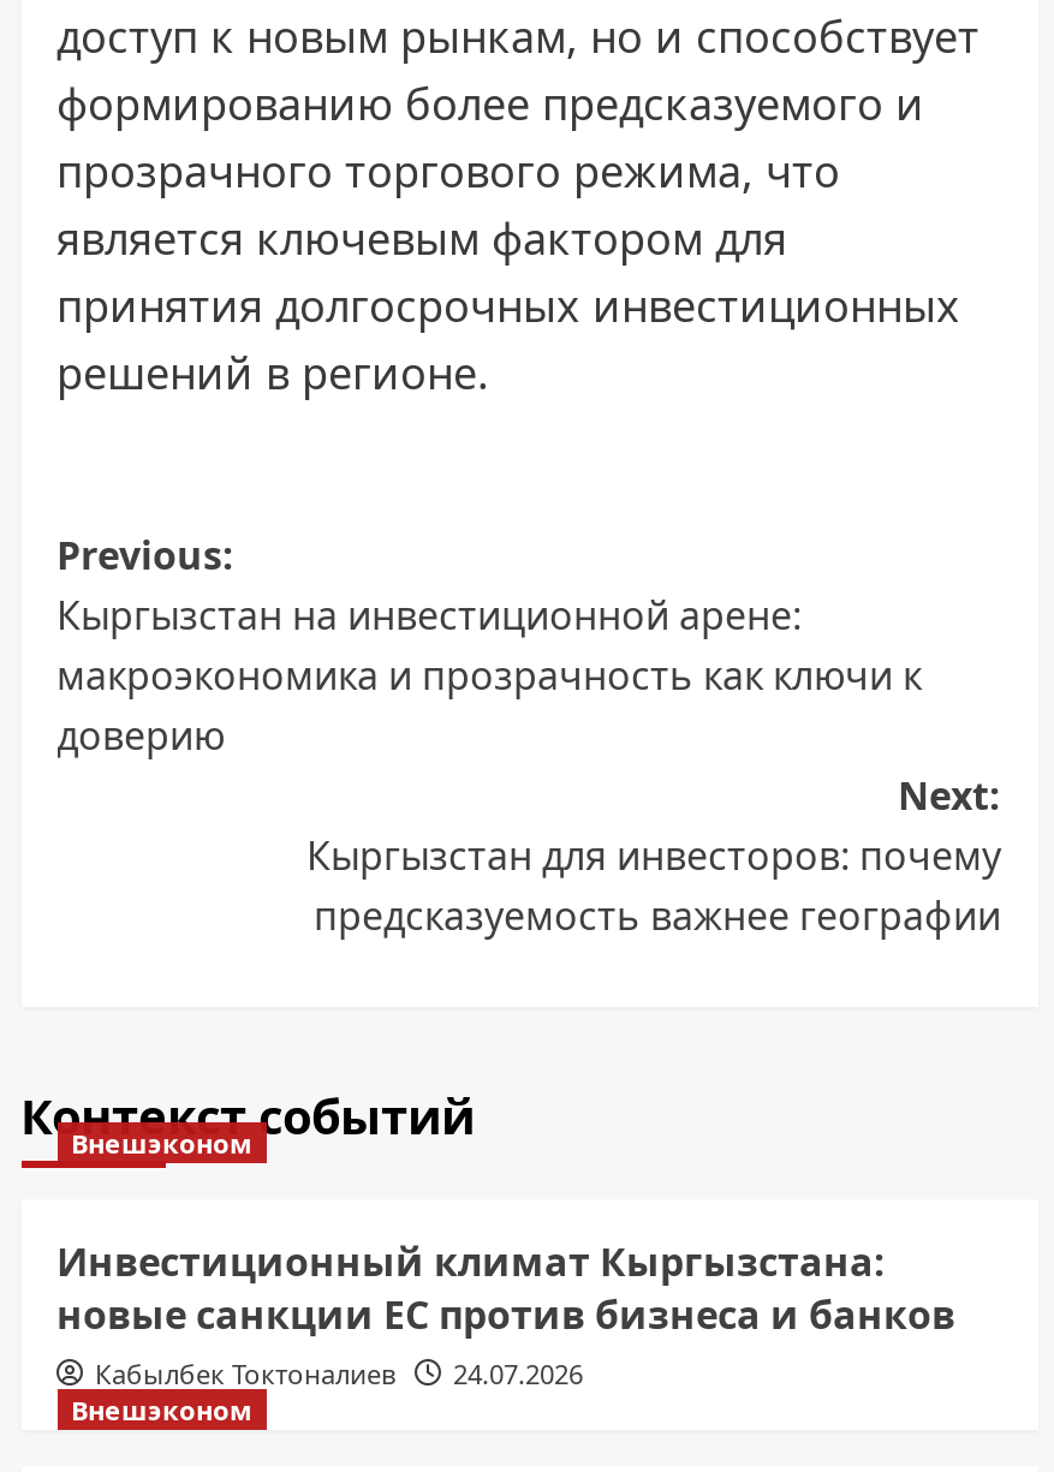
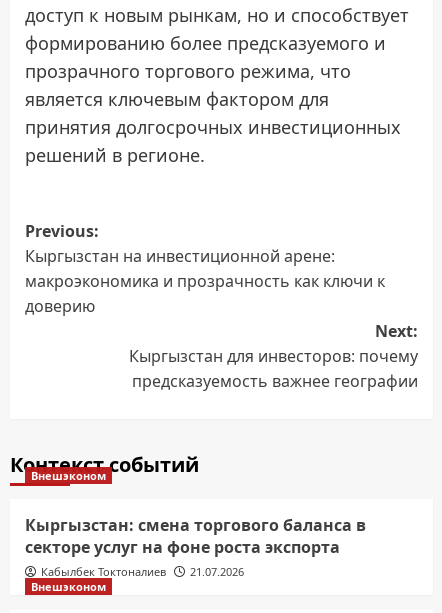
[56,1236,955,1341] Инвестиционный климат Кыргызстана: | новые санкции ЕС против бизнеса и банков -> [24,514,365,558] Кыргызстан: смена торгового баланса в | секторе услуг на фоне роста экспорта
[95,1356,583,1392] Кабылбек Токтоналиев 24.07.2026 -> [40,564,243,579] Кабылбек Токтоналиев 21.07.2026

